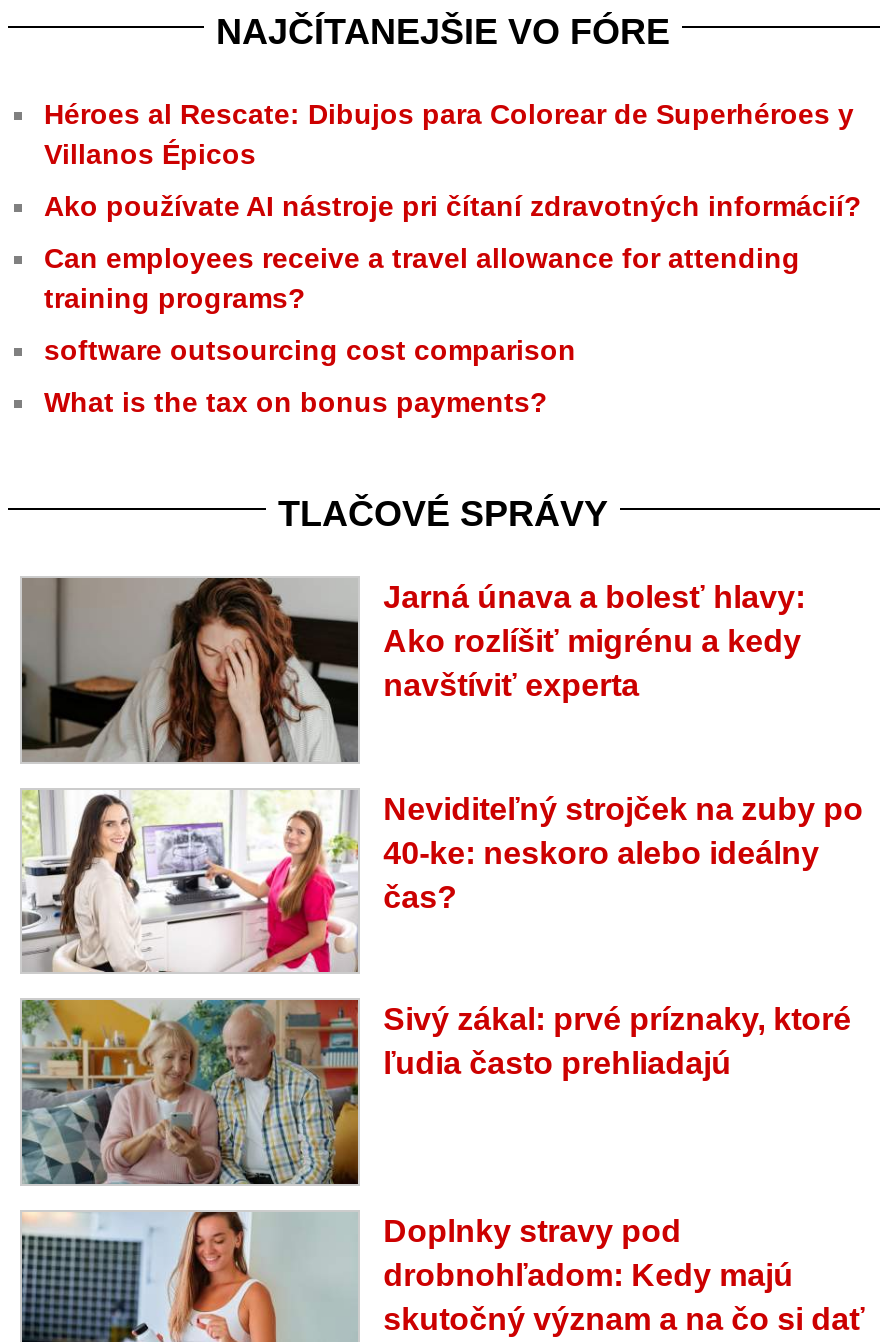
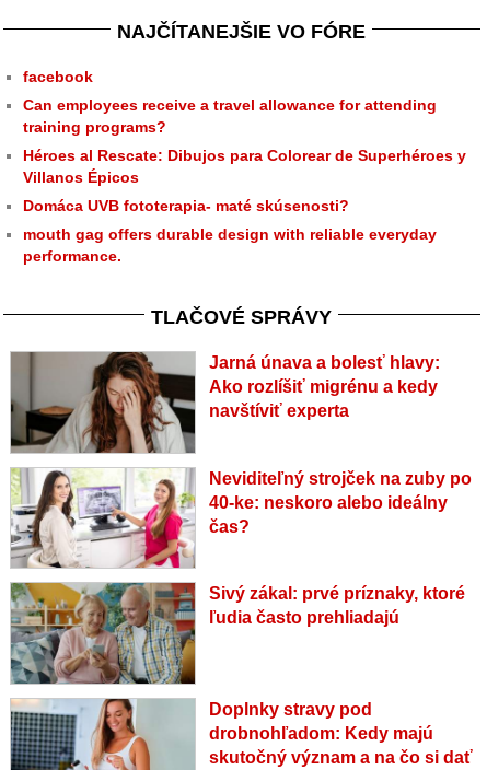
moved [44,98,854,170] -> [23,146,466,186]: Héroes al Rescate: Dibujos para Colorear de Superhéroes y | Villanos Épicos
[44,190,862,222] Ako používate AI nástroje pri čítaní zdravotných informácií? -> [23,68,93,85] facebook
moved [44,242,800,314] -> [23,96,437,136]: Can employees receive a travel allowance for attending | training programs?
[44,334,576,418] software outsourcing cost comparison | What is the tax on bonus payments? -> [23,197,437,265] Domáca UVB fototerapia- maté skúsenosti? | mouth gag offers durable design with reliable everyday | performance.

